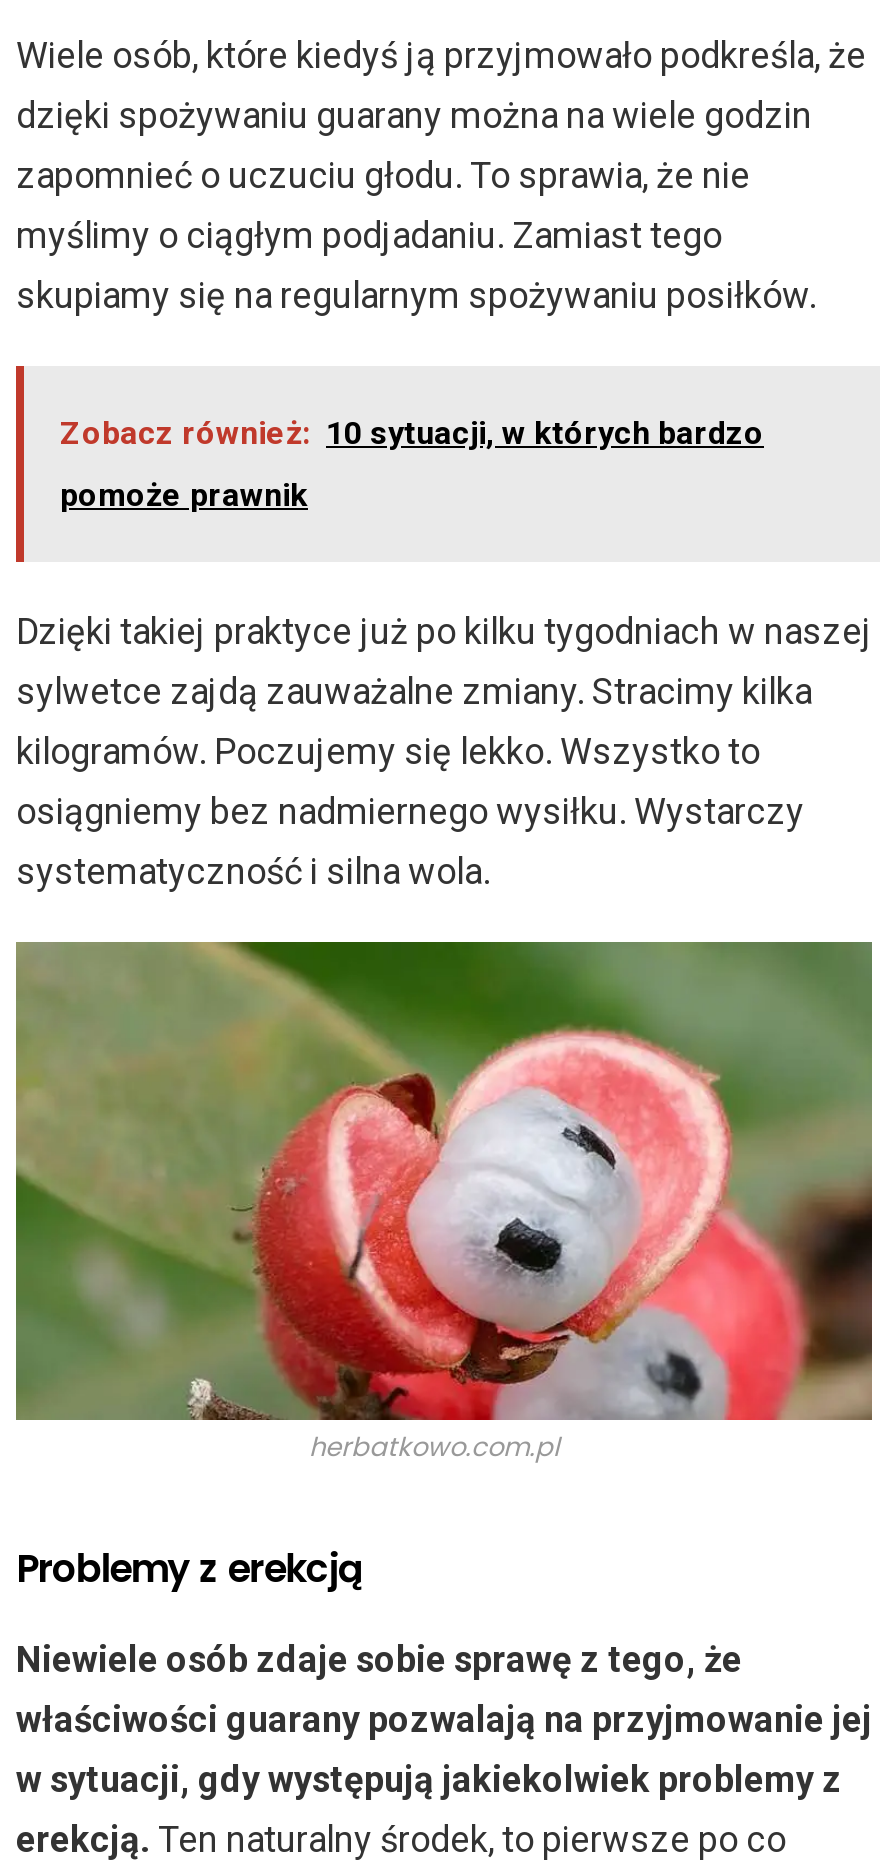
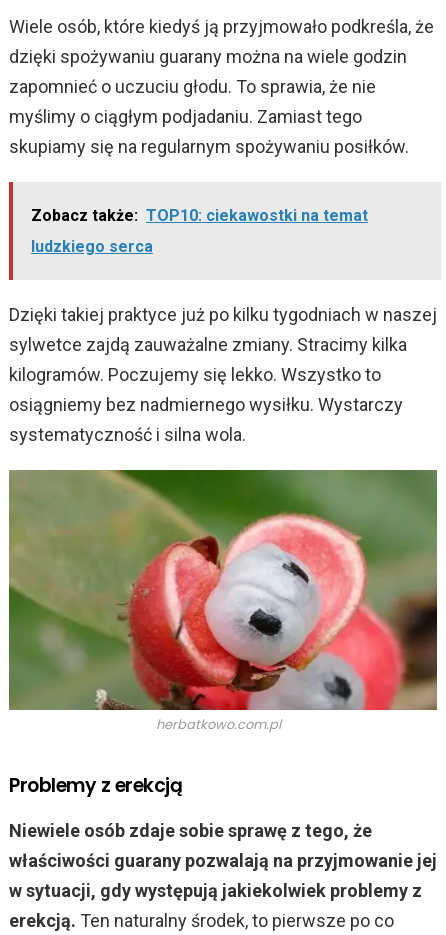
[60,414,764,452] Zobacz również: 10 sytuacji, w których bardzo -> [31,206,368,225] Zobacz także: TOP10: ciekawostki na temat
[60,476,308,514] pomoże prawnik -> [31,237,153,256] ludzkiego serca

